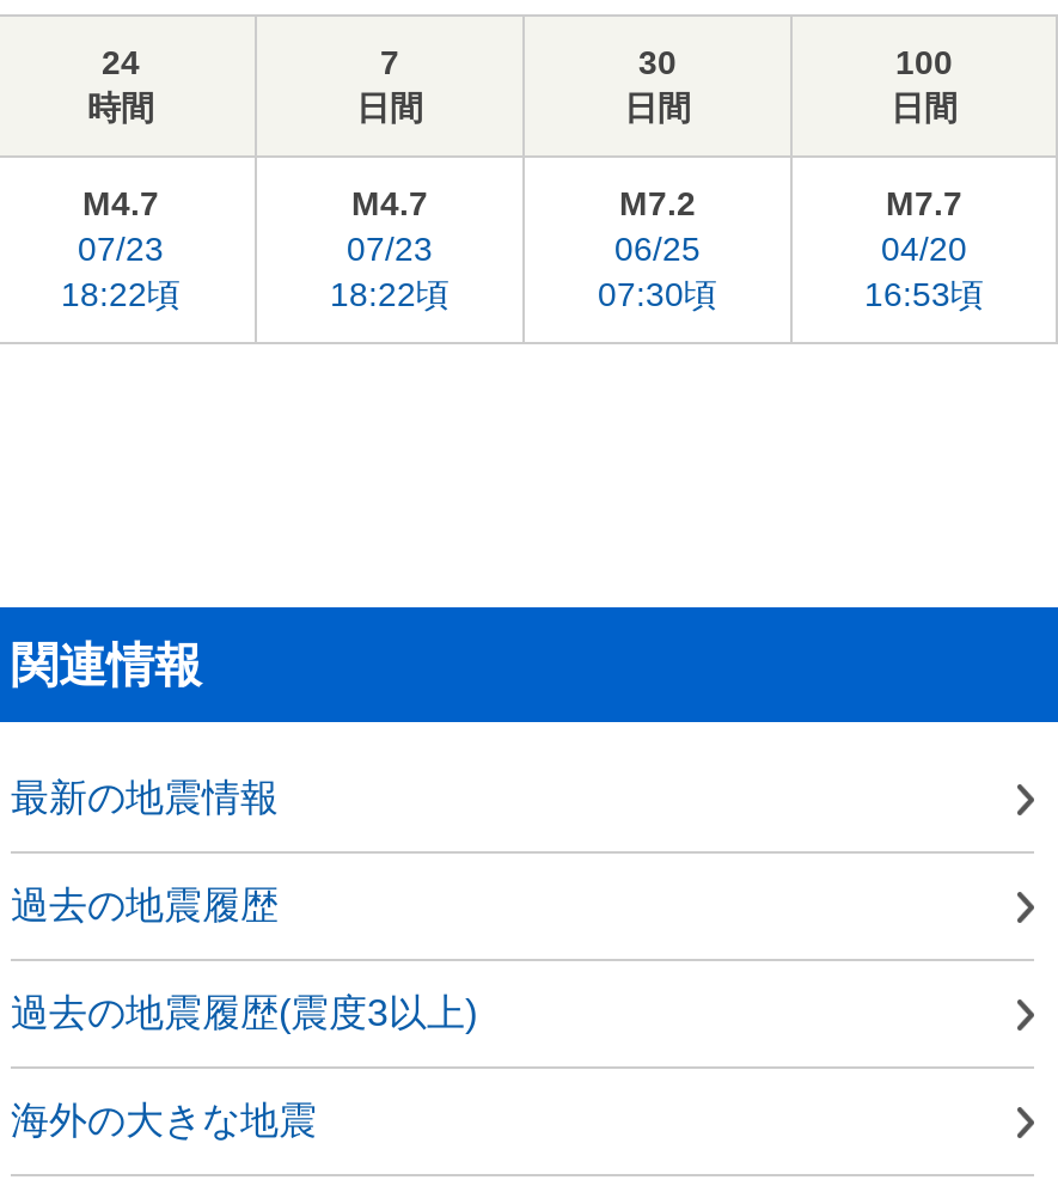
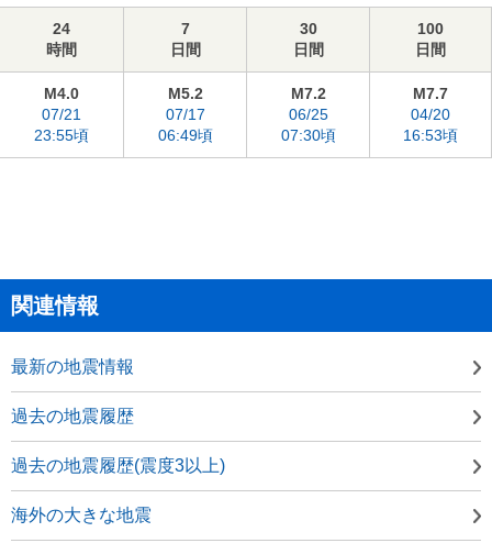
[61,184,181,313] M4.7 | 07/23 | 18:22頃 -> [34,85,89,144] M4.0 | 07/21 | 23:55頃
[330,184,450,313] M4.7 | 07/23 | 18:22頃 -> [158,85,213,144] M5.2 | 07/17 | 06:49頃

